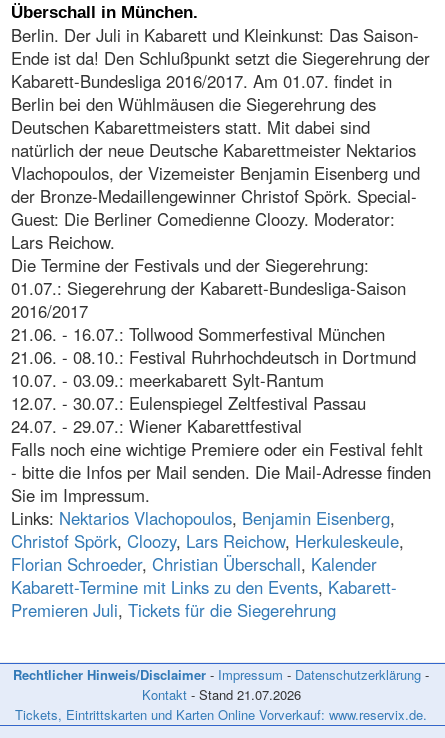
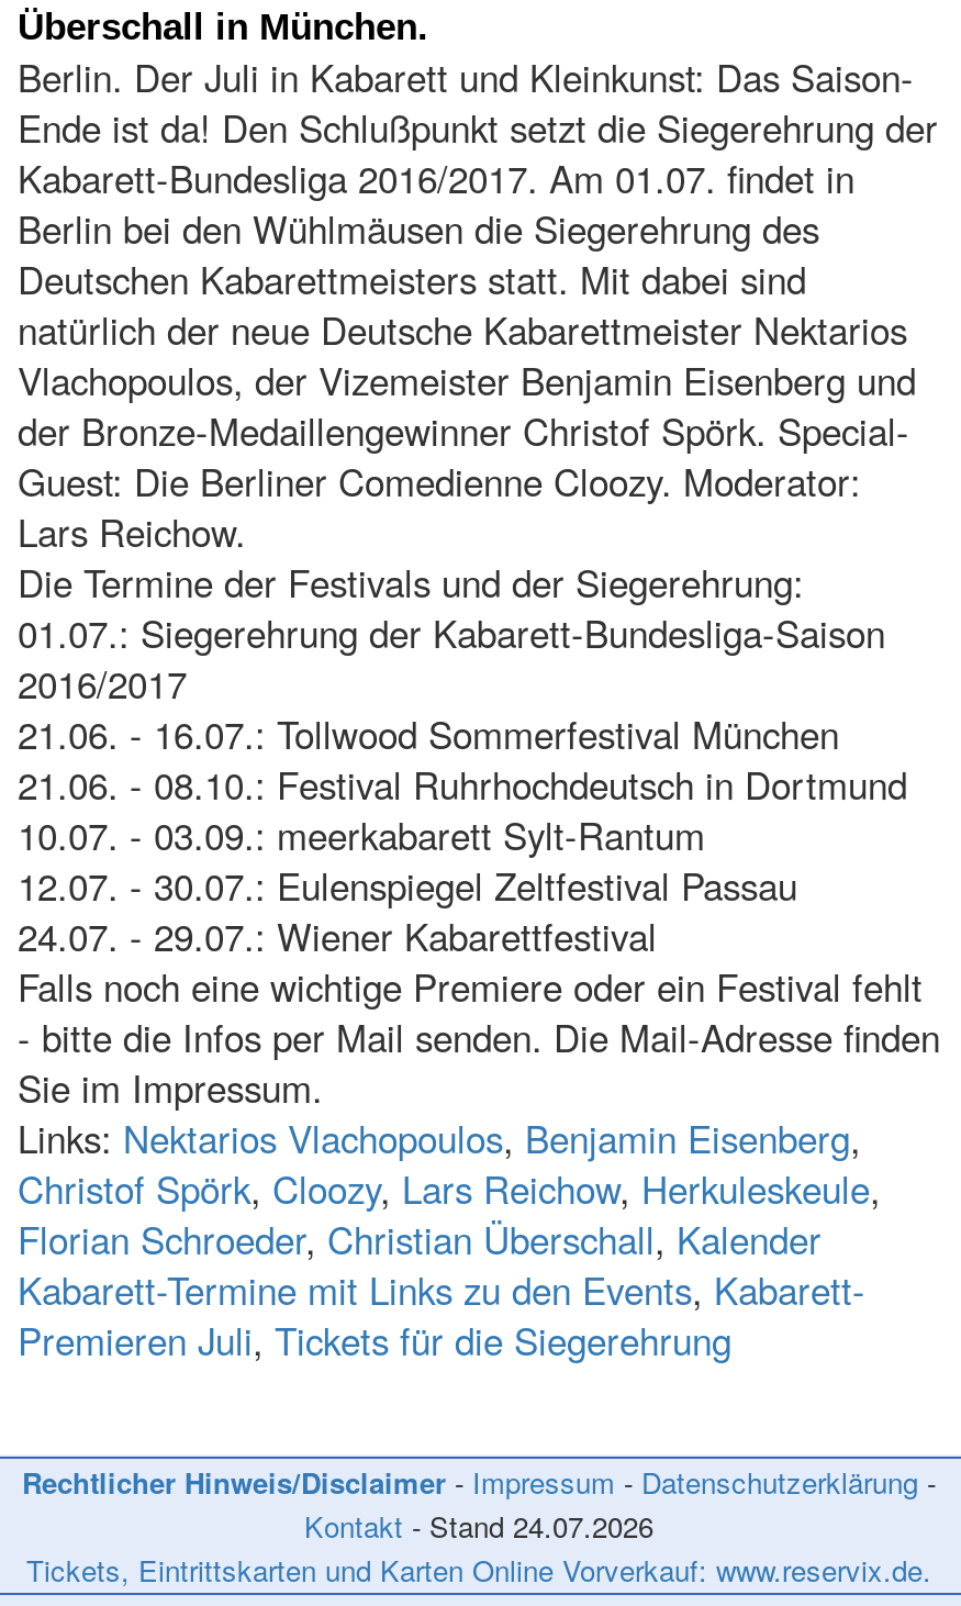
[141,685,300,704] Kontakt - Stand 21.07.2026 -> [304,1505,653,1547] Kontakt - Stand 24.07.2026

